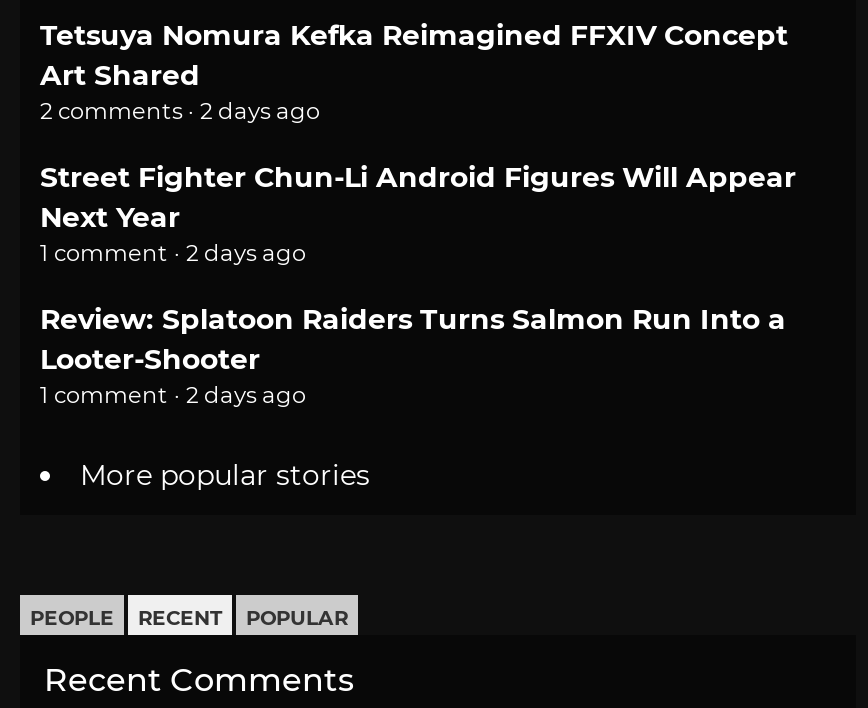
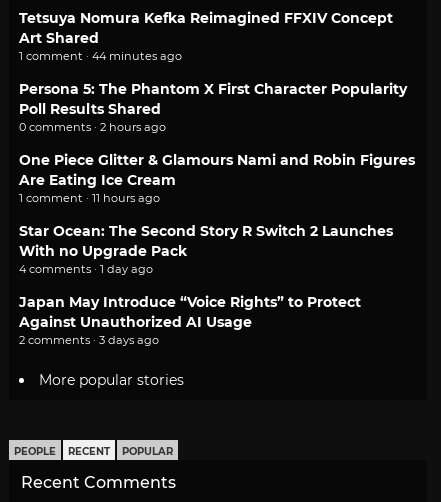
[40,96,796,408] 2 comments · 2 days ago | Street Fighter Chun-Li Android Figures Will Appear | Next Year | 1 comment · 2 days ago | Review: Splatoon Raiders Turns Salmon Run Into a | Looter-Shooter | 1 comment · 2 days ago -> [19,49,415,347] 1 comment · 44 minutes ago | Persona 5: The Phantom X First Character Popularity | Poll Results Shared | 0 comments · 2 hours ago | One Piece Glitter & Glamours Nami and Robin Figures | Are Eating Ice Cream | 1 comment · 11 hours ago | Star Ocean: The Second Story R Switch 2 Launches | With no Upgrade Pack | 4 comments · 1 day ago | Japan May Introduce “Voice Rights” to Protect | Against Unauthorized AI Usage | 2 comments · 3 days ago

